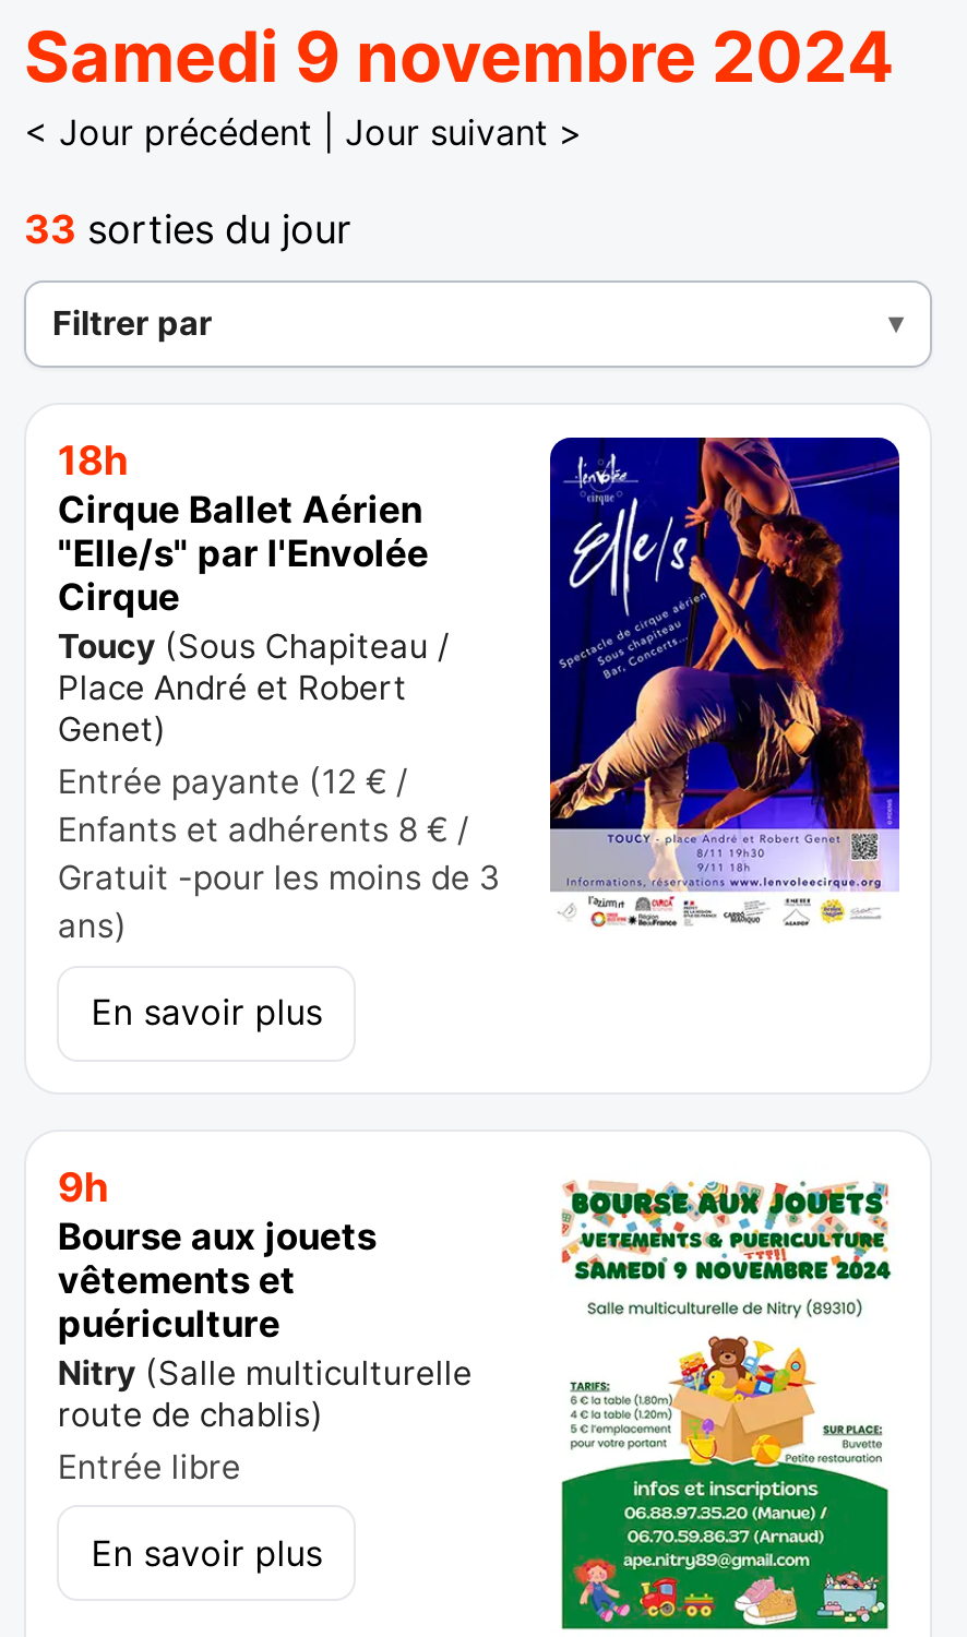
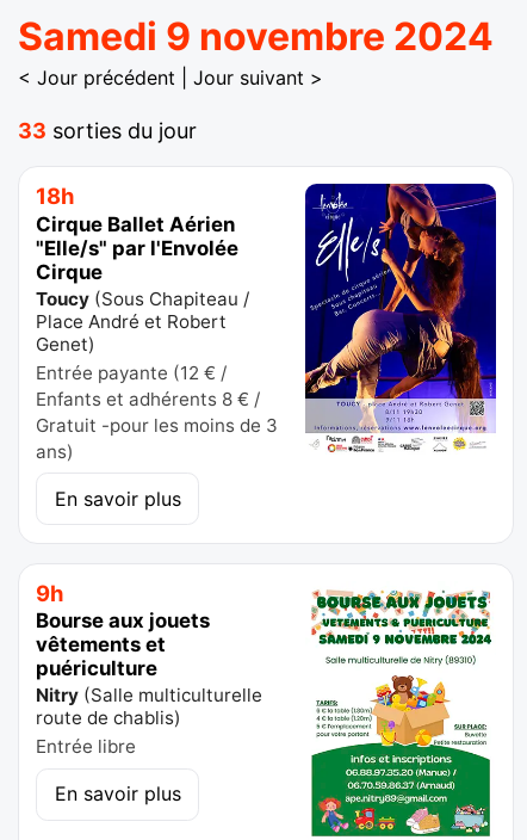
[52,303,212,345] Filtrer par -> none

